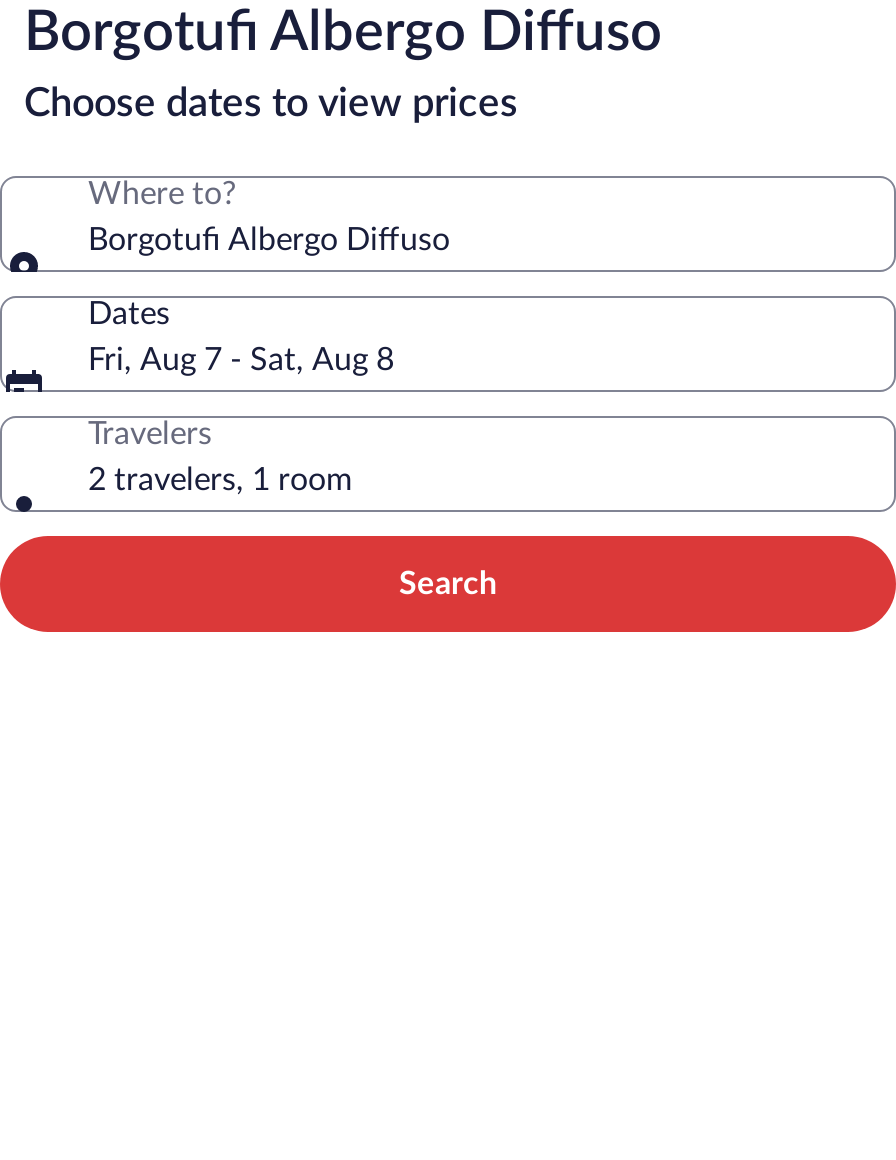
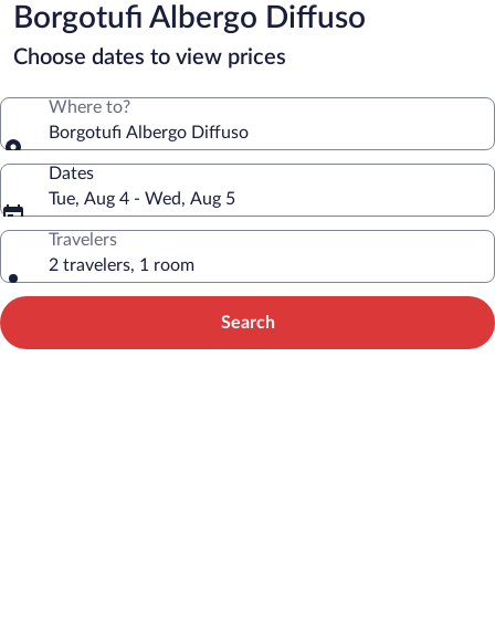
[88,344,394,376] Fri, Aug 7 - Sat, Aug 8 -> [49,190,235,208] Tue, Aug 4 - Wed, Aug 5

